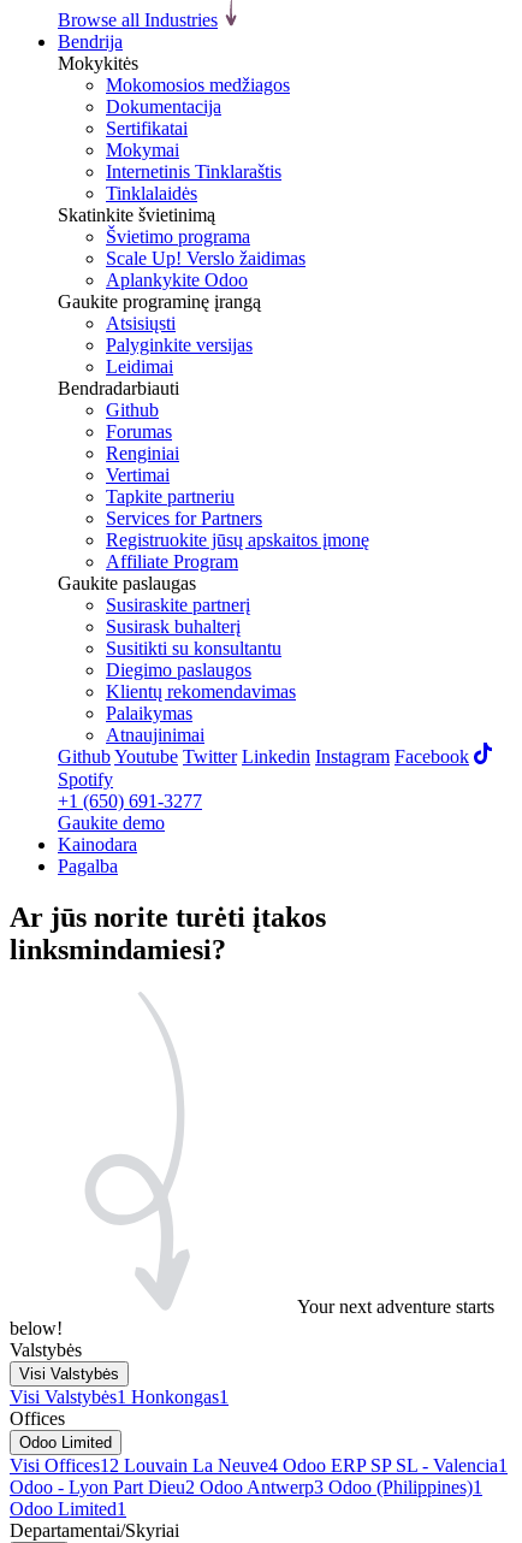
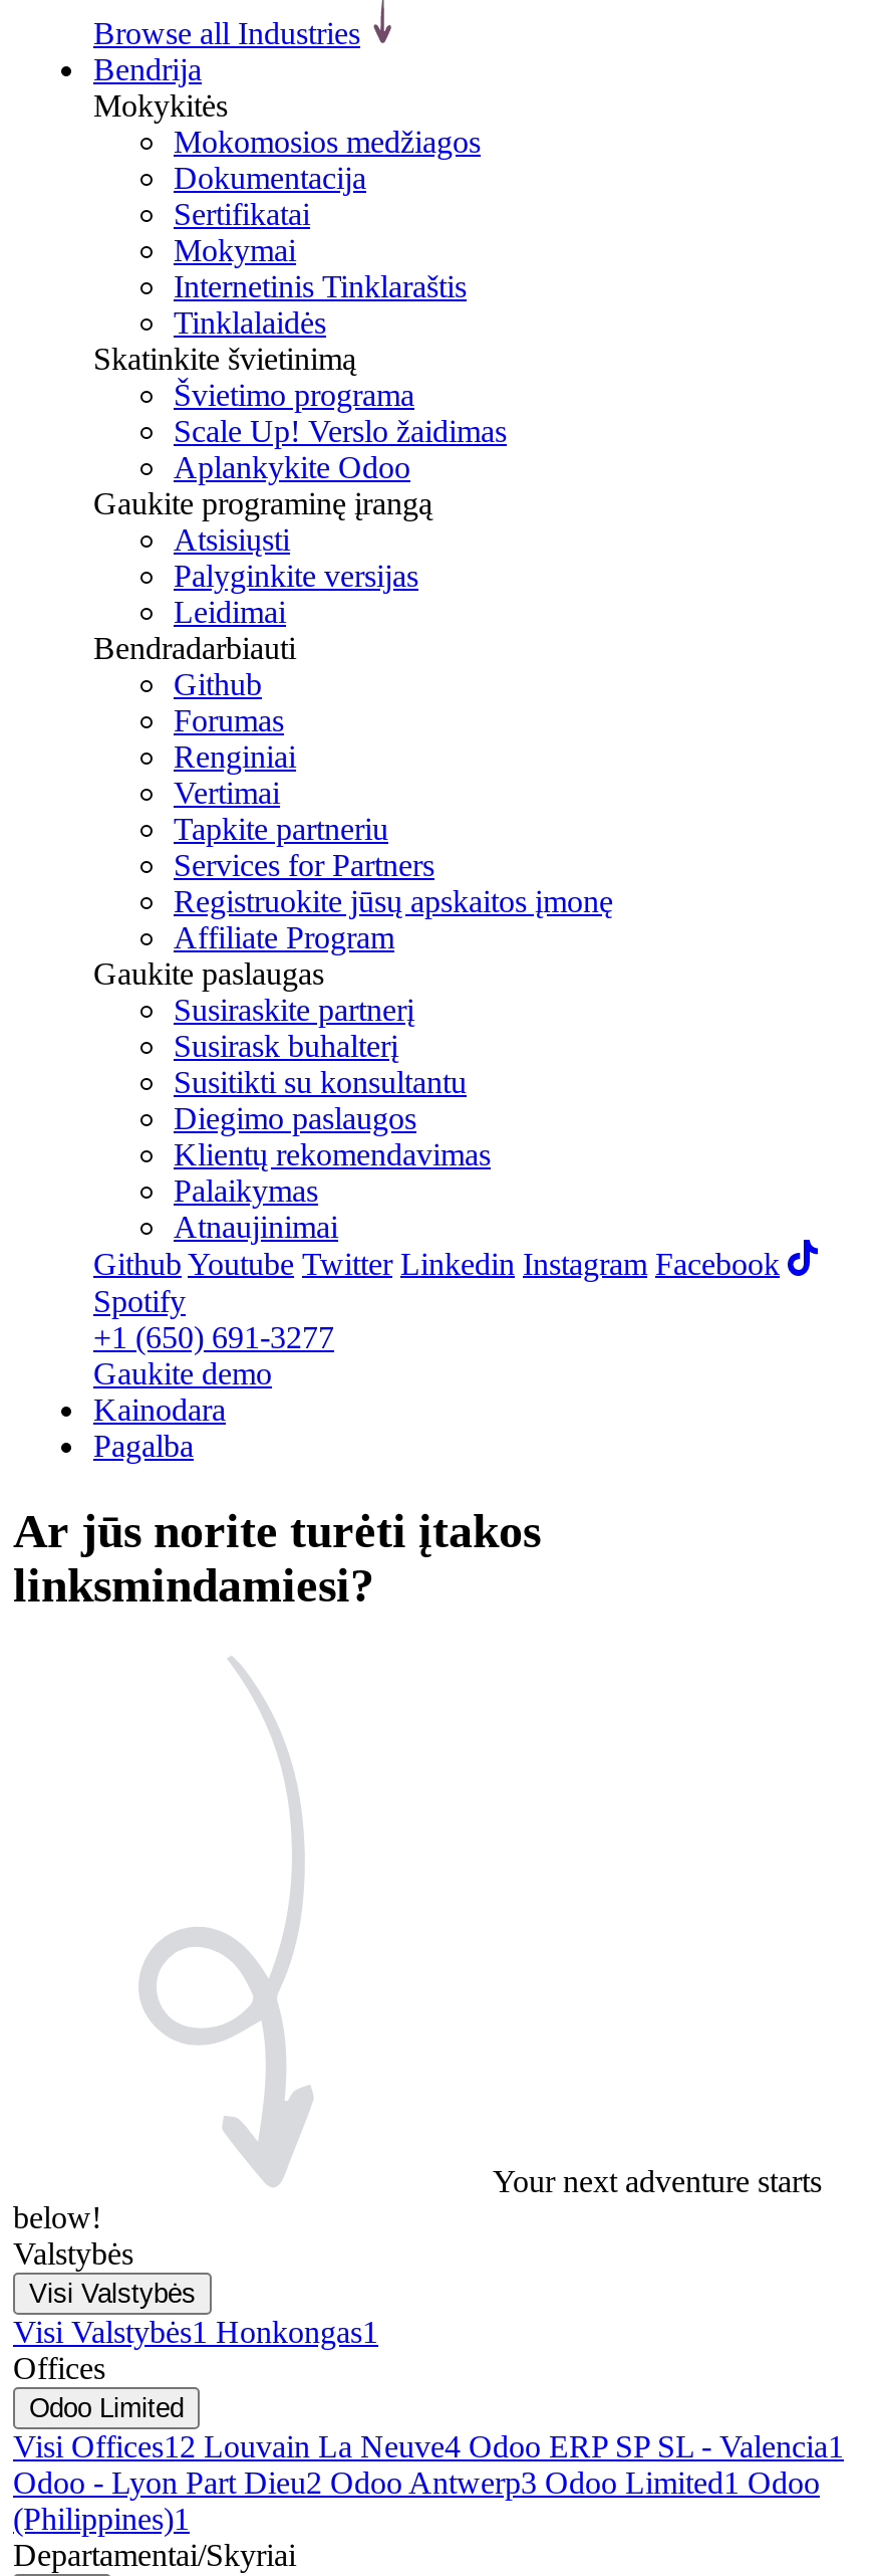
[10,1476,482,1518] Odoo - Lyon Part Dieu2 Odoo Antwerp3 Odoo (Philippines)1 | Odoo Limited1 -> [13,2465,820,2535] Odoo - Lyon Part Dieu2 Odoo Antwerp3 Odoo Limited1 Odoo | (Philippines)1

